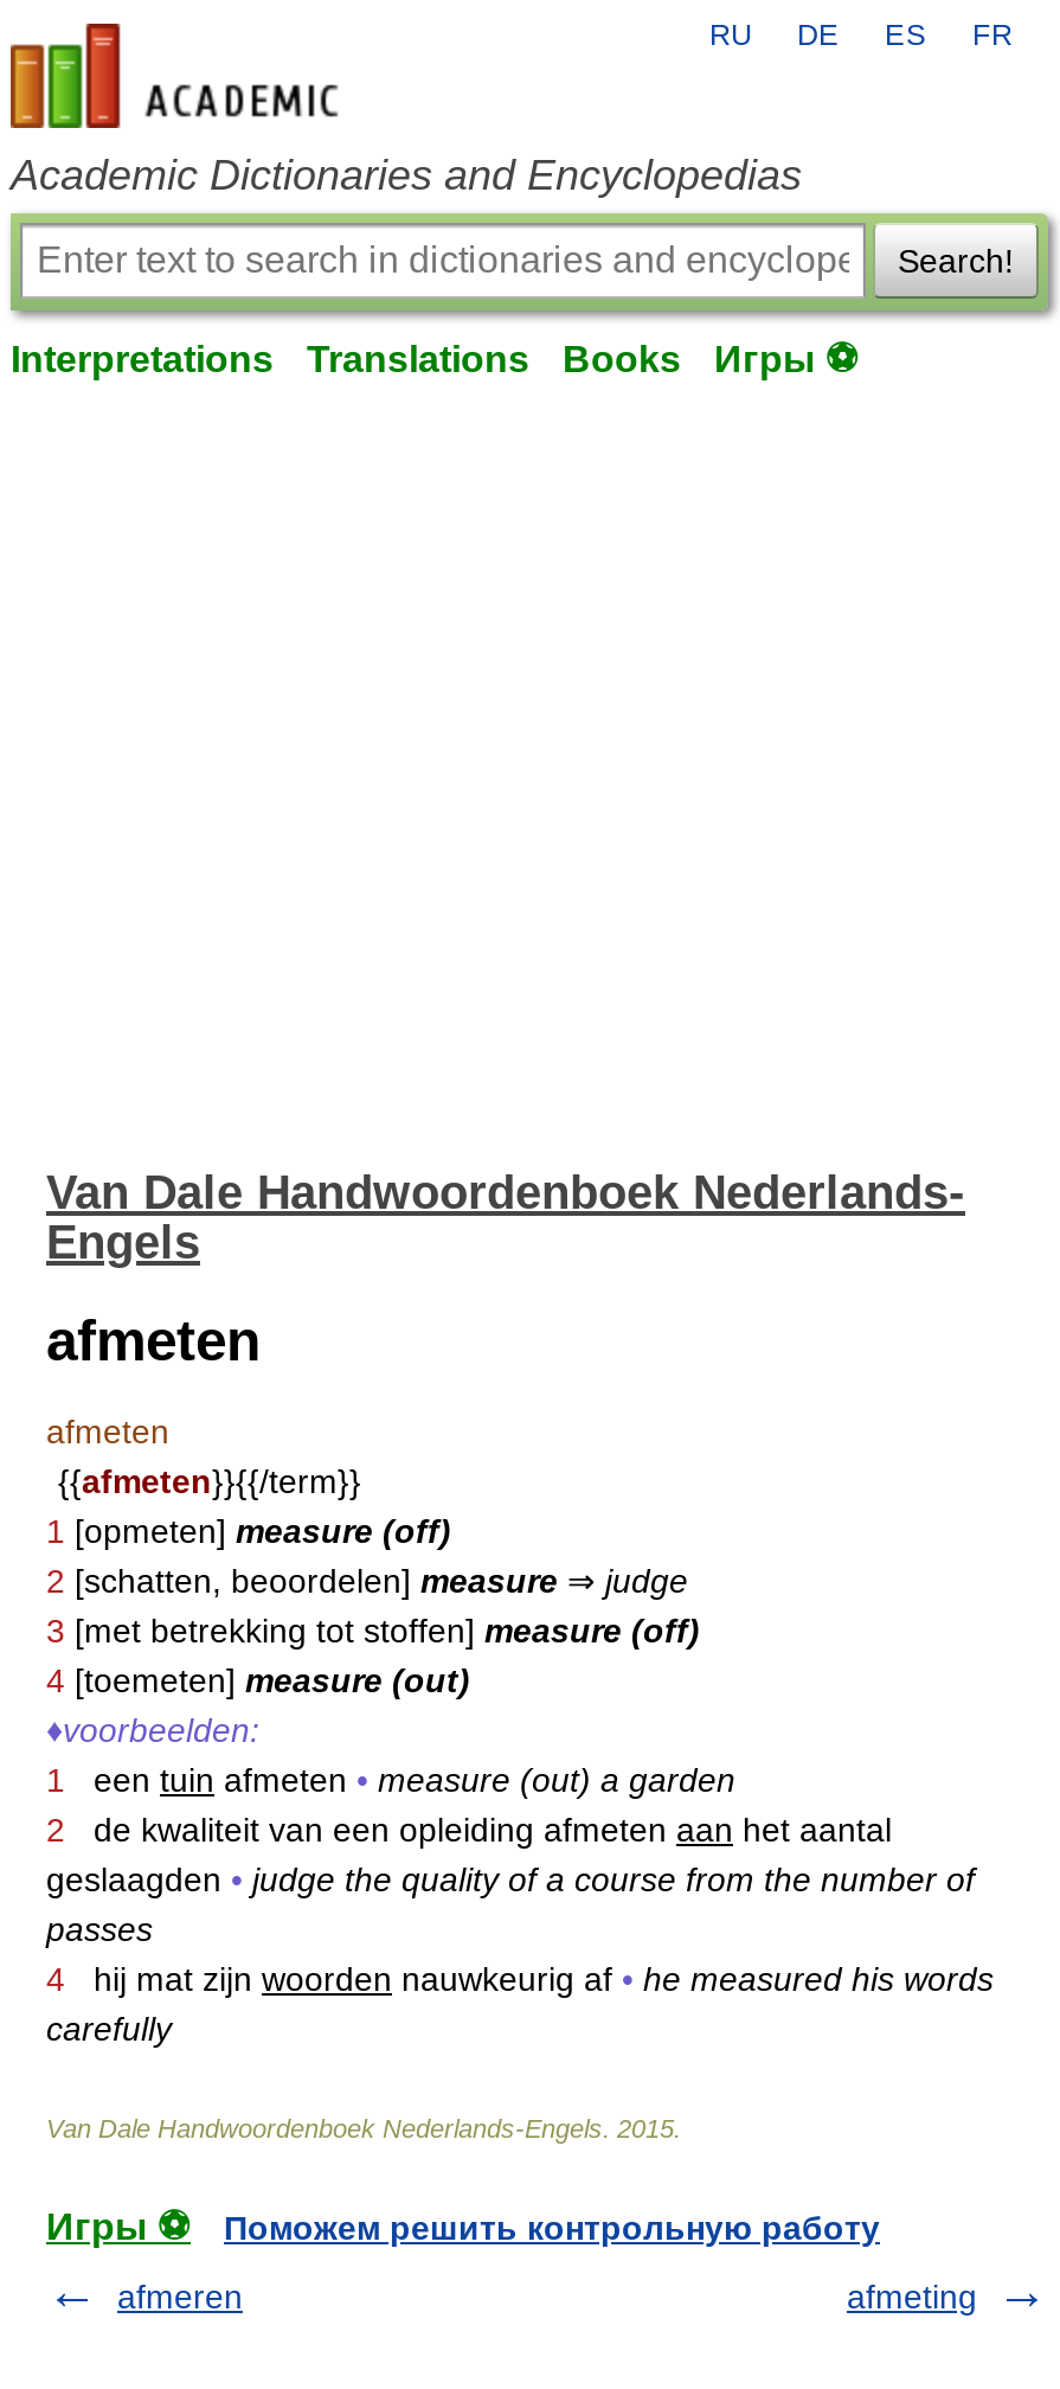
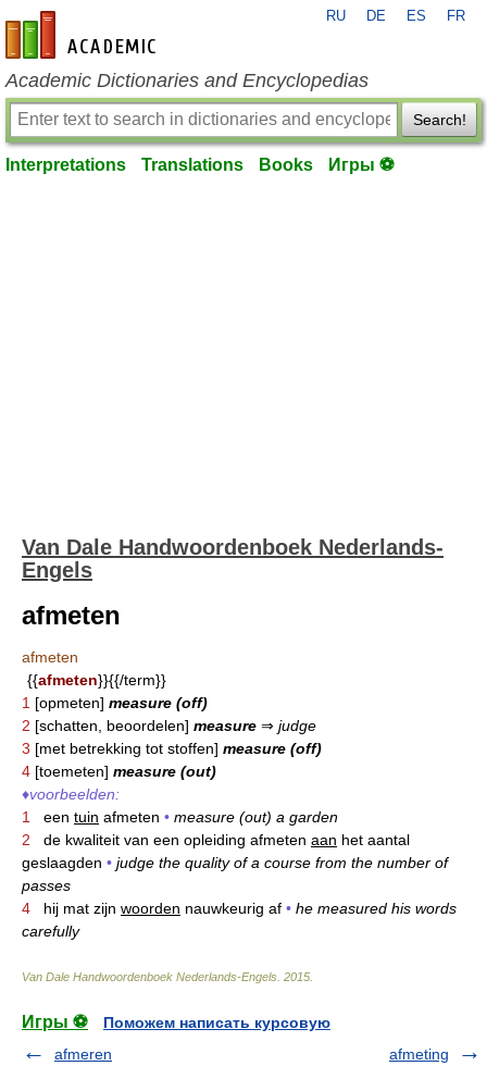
[224,2209,880,2247] Поможем решить контрольную работу -> [103,1014,330,1031] Поможем написать курсовую

